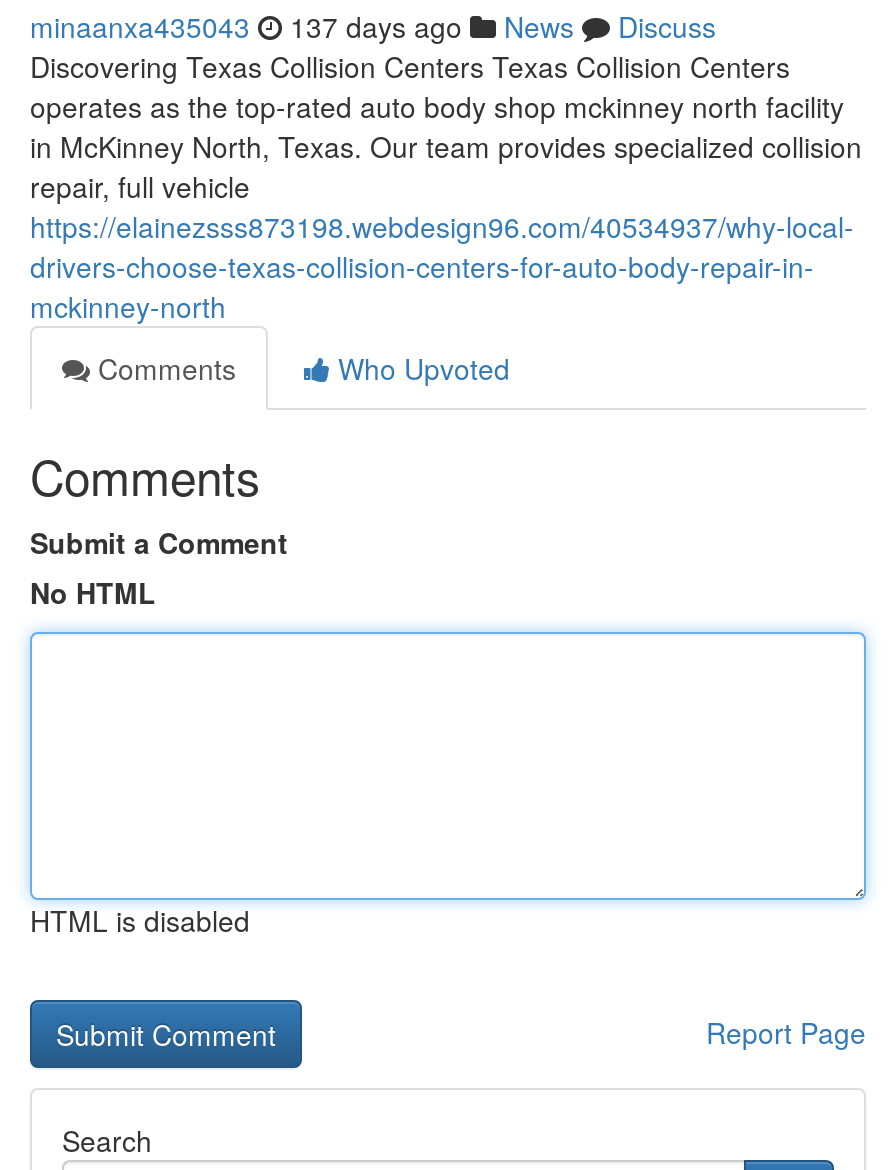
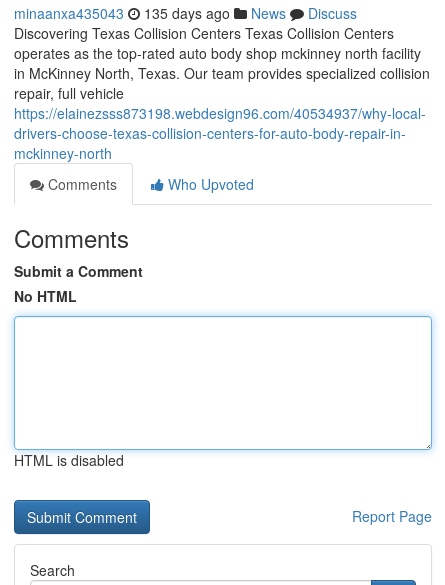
[30,6,716,46] minaanxa435043 137 days ago News Discuss -> [14,3,357,23] minaanxa435043 135 days ago News Discuss

